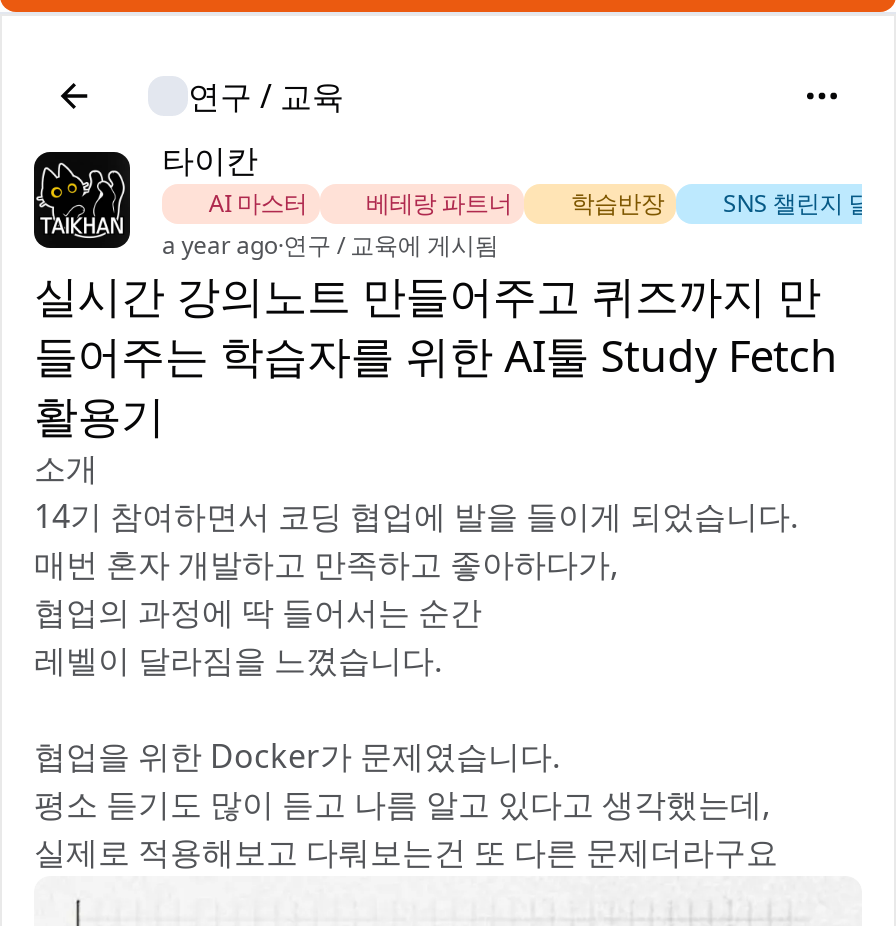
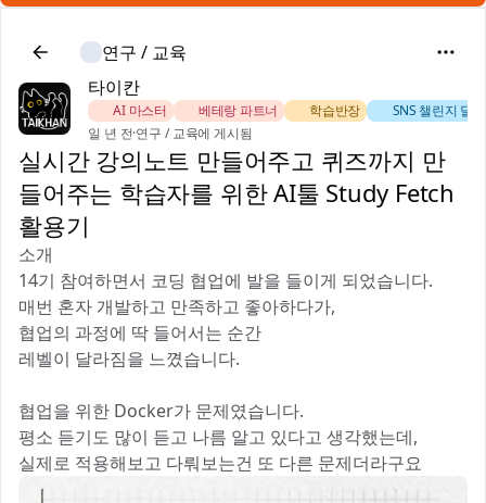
[162,228,499,262] a year ago·연구 / 교육에 게시됨 -> [88,124,253,142] 일 년 전·연구 / 교육에 게시됨

